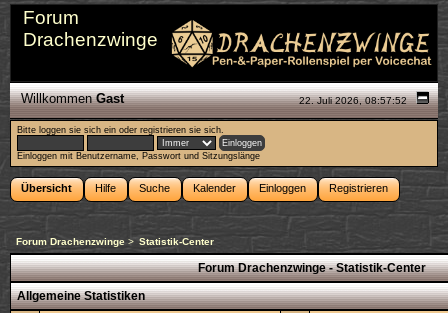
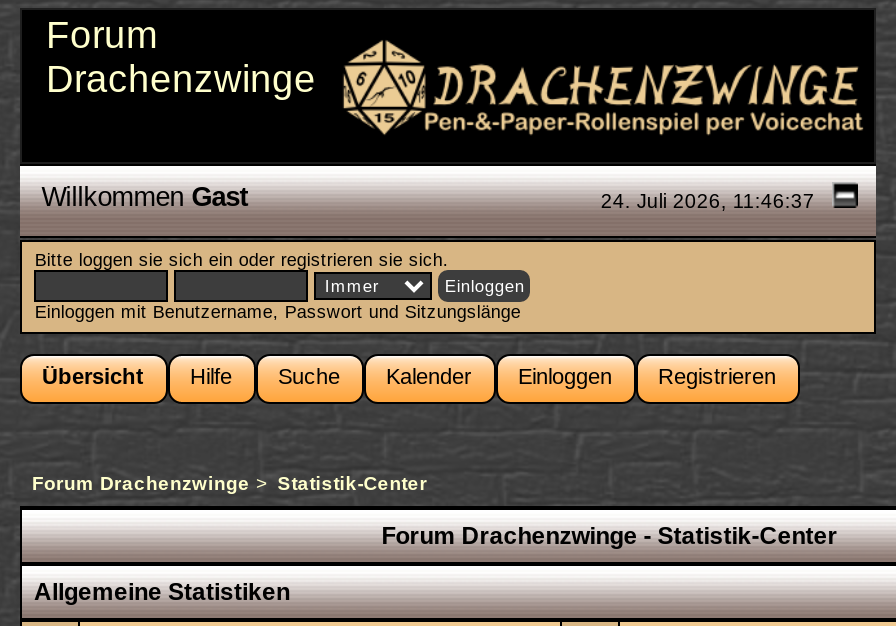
[299,95,410,106] 22. Juli 2026, 08:57:52 -> [601,190,821,212] 24. Juli 2026, 11:46:37

